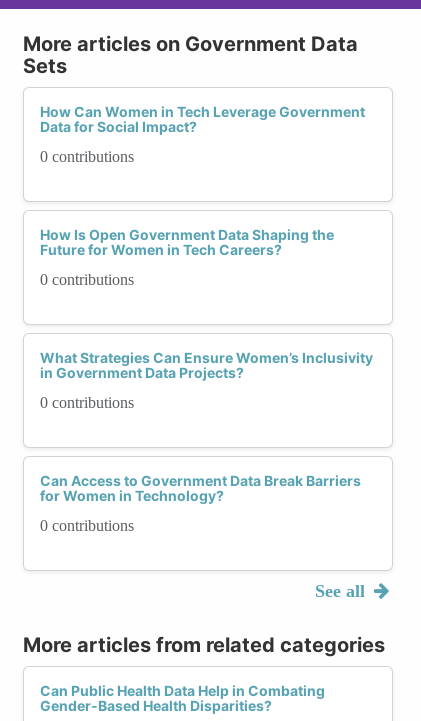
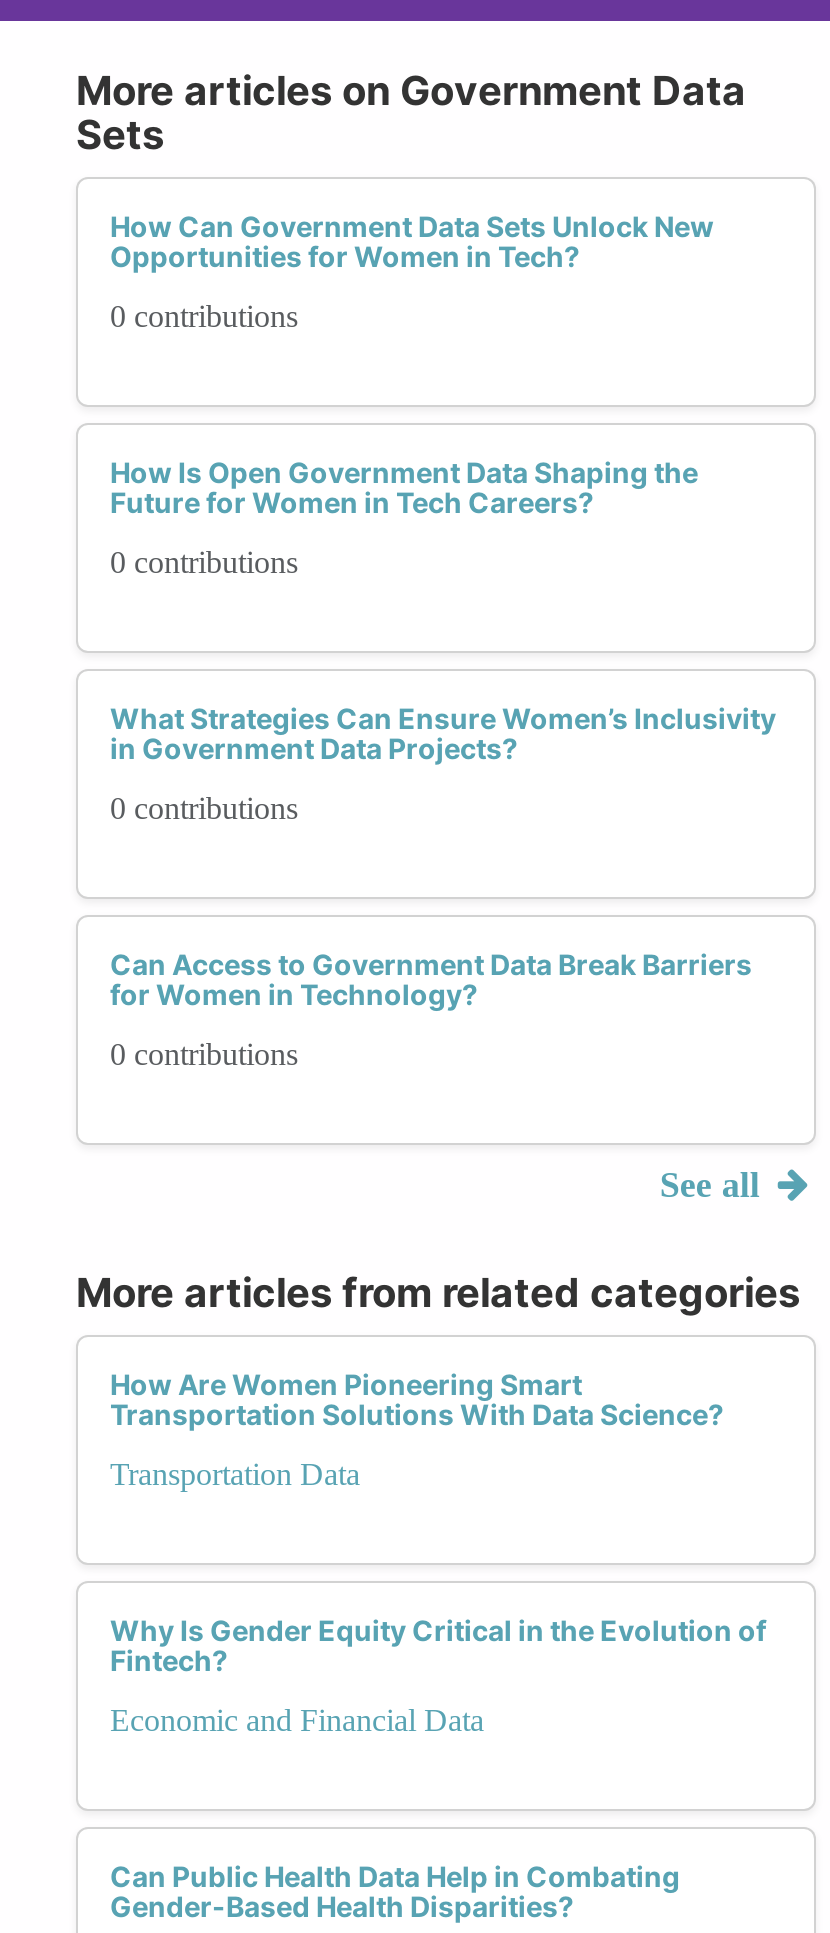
[40,103,365,135] How Can Women in Tech Leverage Government | Data for Social Impact? -> [110,209,714,273] How Can Government Data Sets Unlock New | Opportunities for Women in Tech?
none -> [110,1367,724,1491] How Are Women Pioneering Smart | Transportation Solutions With Data Science? | Transportation Data
none -> [110,1613,766,1737] Why Is Gender Equity Critical in the Evolution of | Fintech? | Economic and Financial Data

